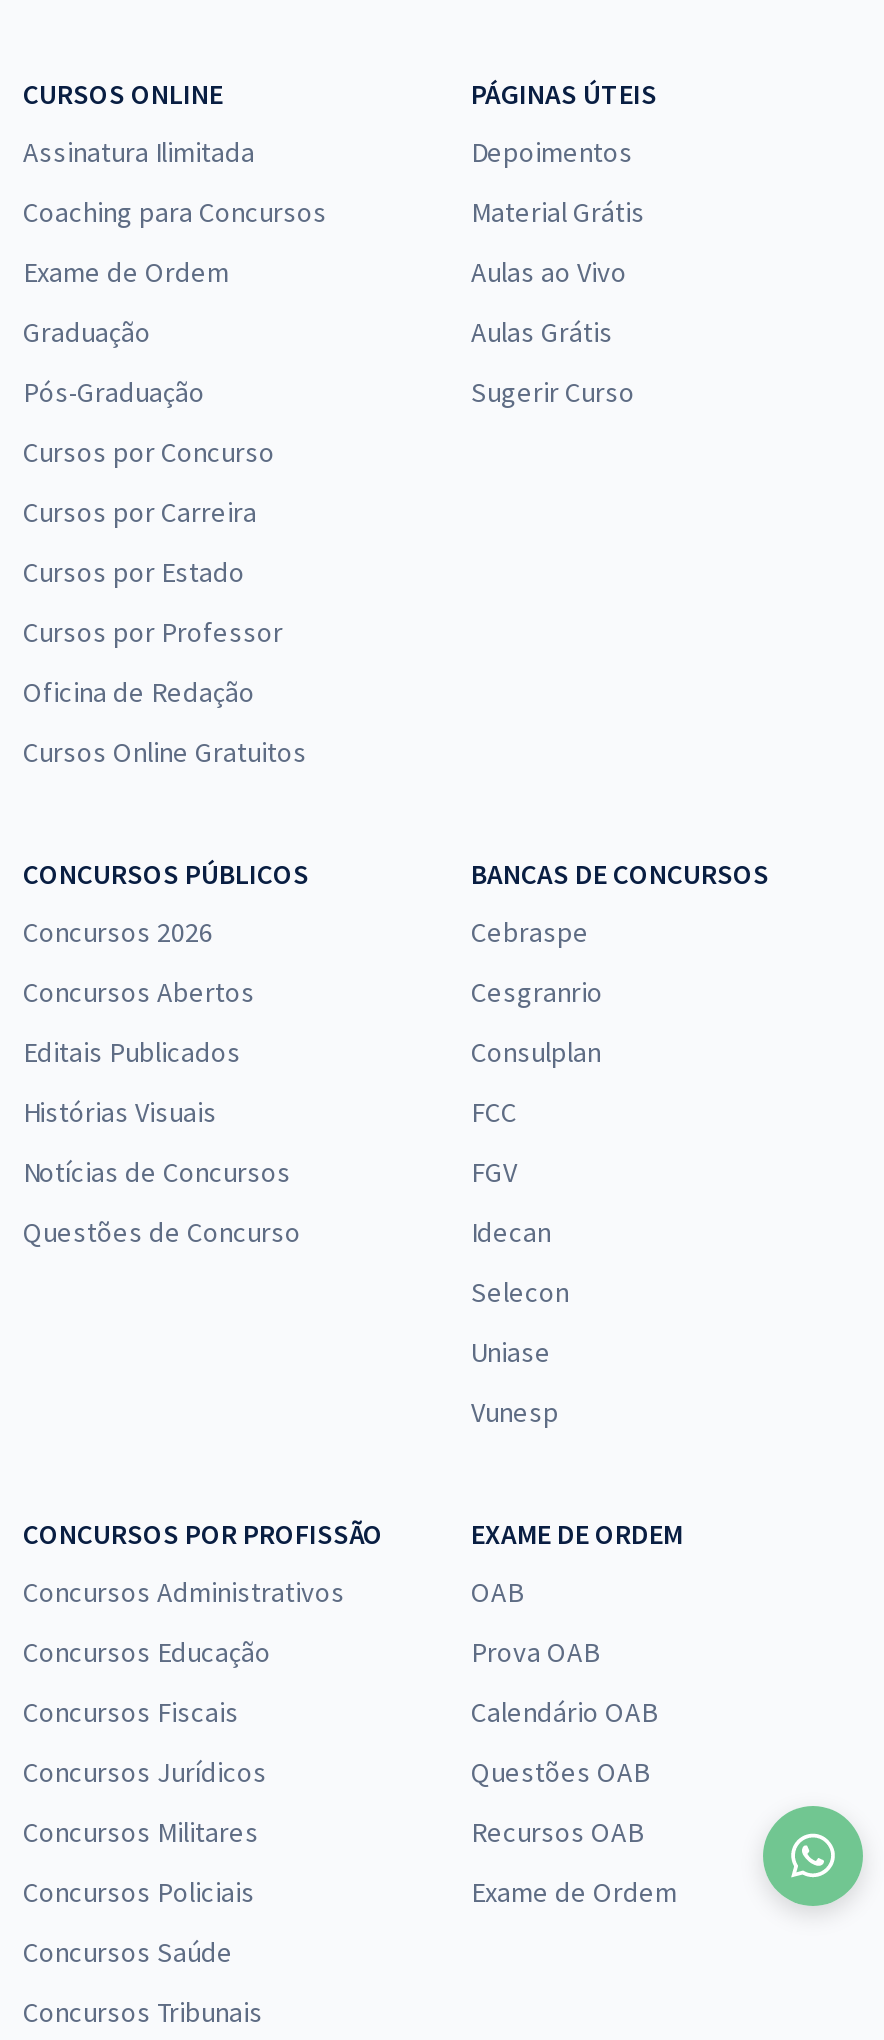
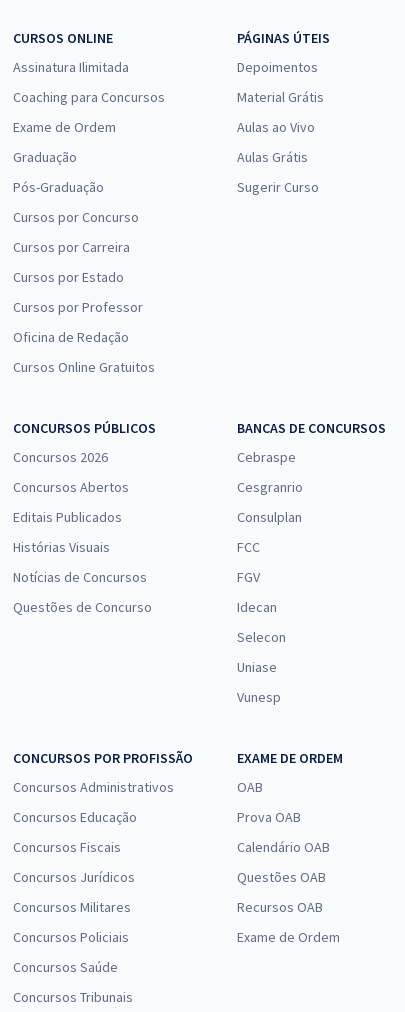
[759,1804,867,1916] [image] -> none

